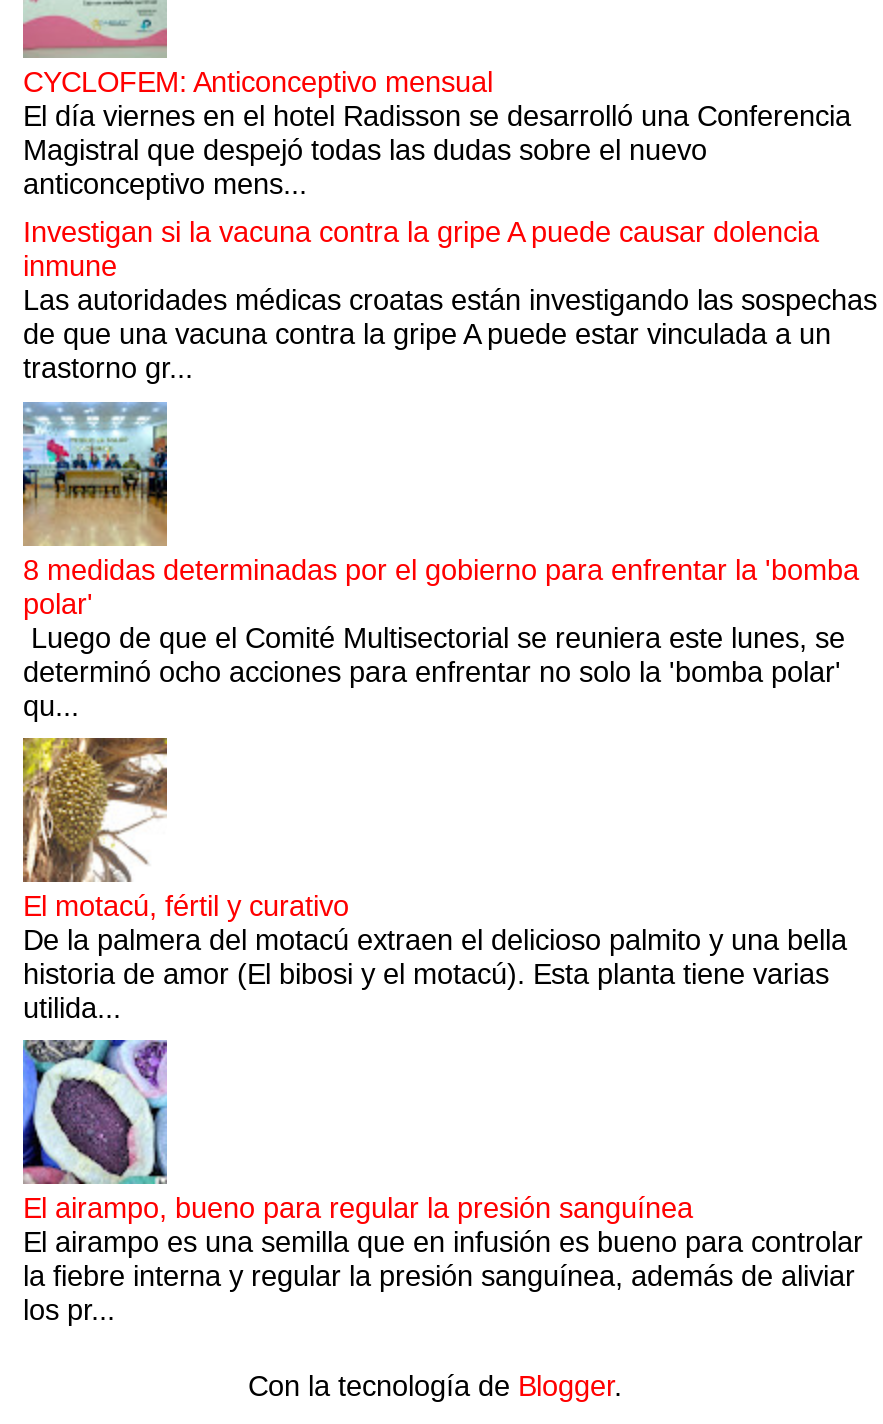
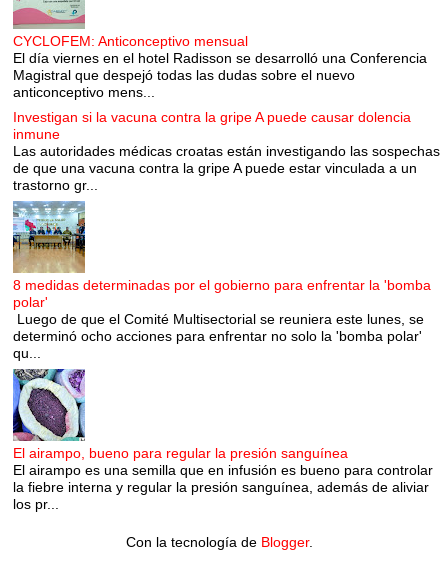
[21,736,847,1024] [image] | El motacú, fértil y curativo | De la palmera del motacú extraen el delicioso palmito y una bella | historia de amor (El bibosi y el motacú). Esta planta tiene varias | utilida... -> none

